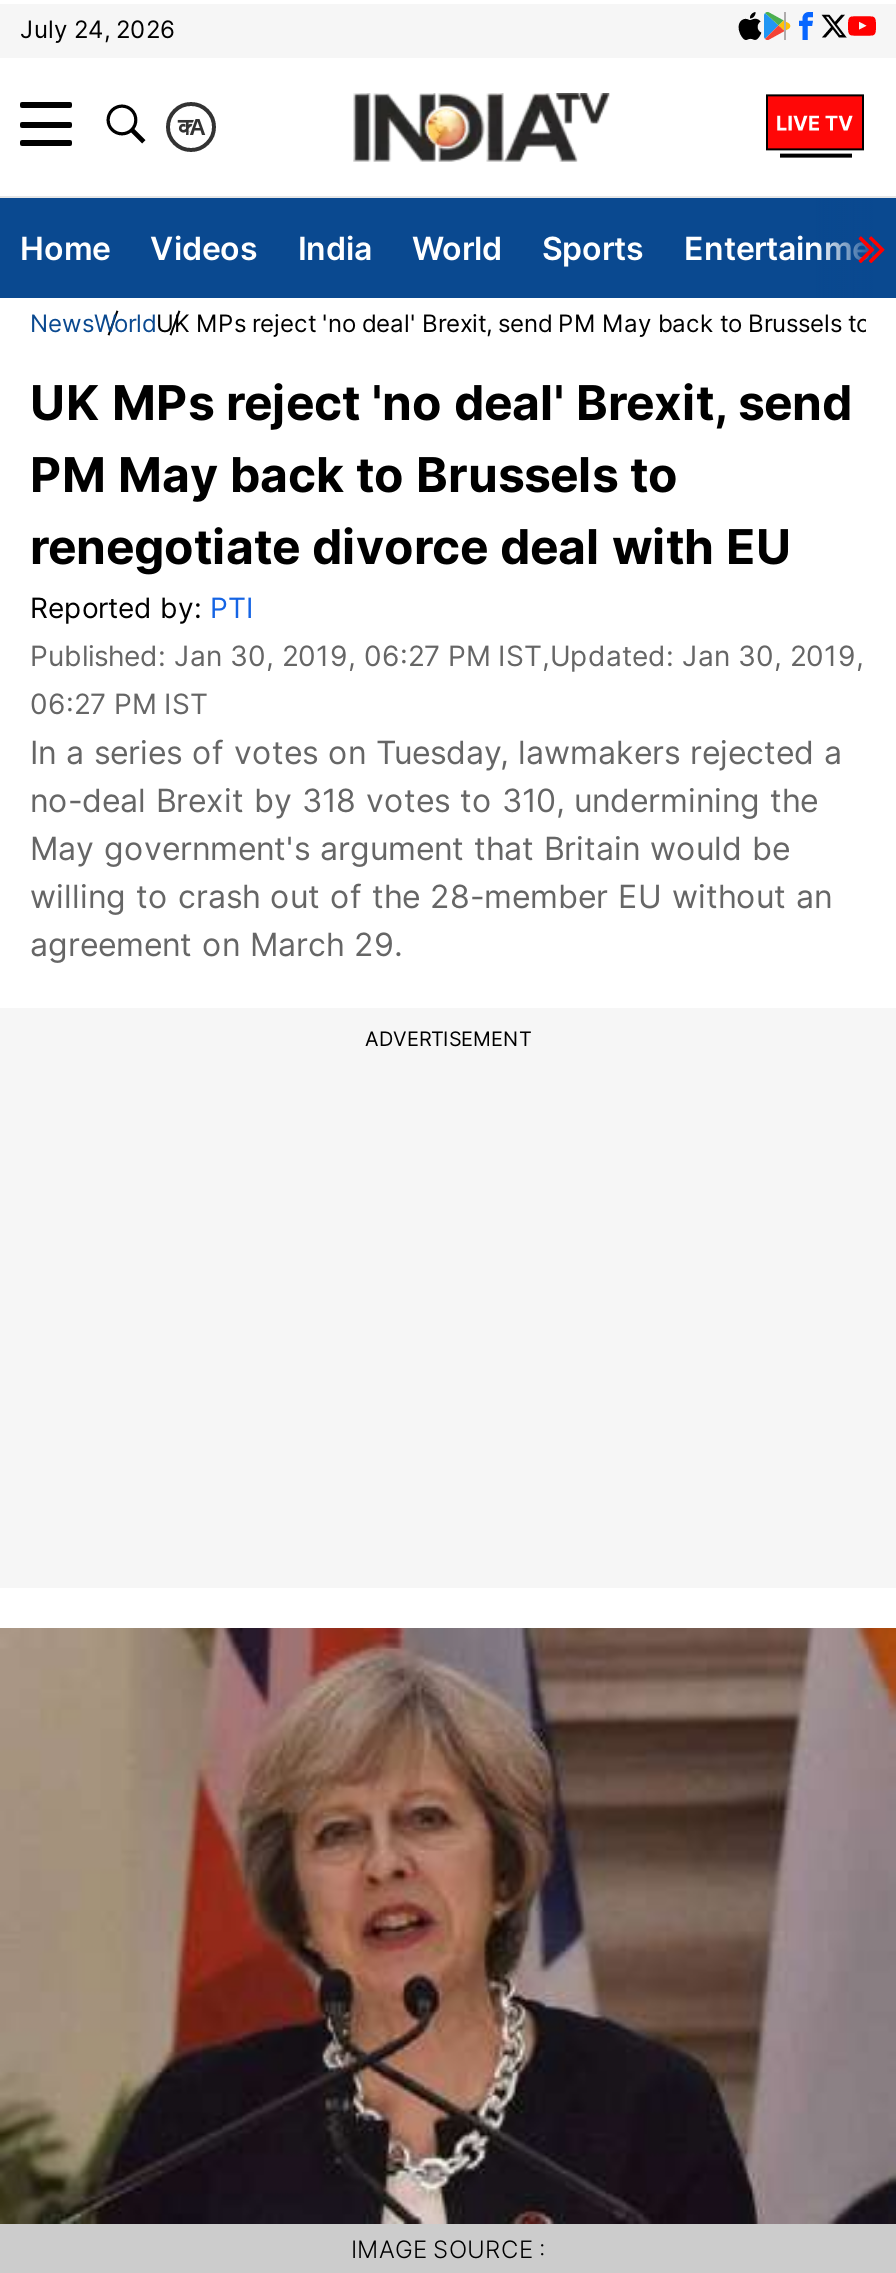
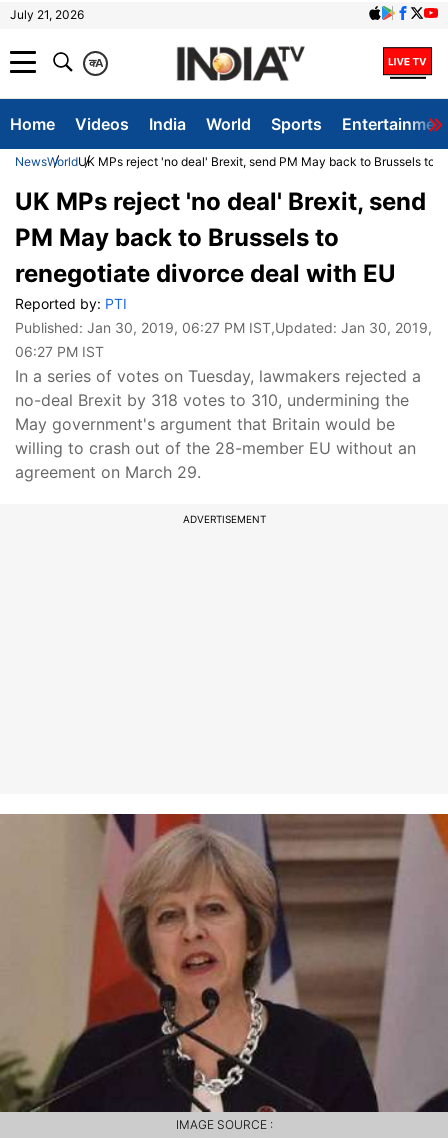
[20,14,174,44] July 24, 2026 -> [10,7,84,22] July 21, 2026

